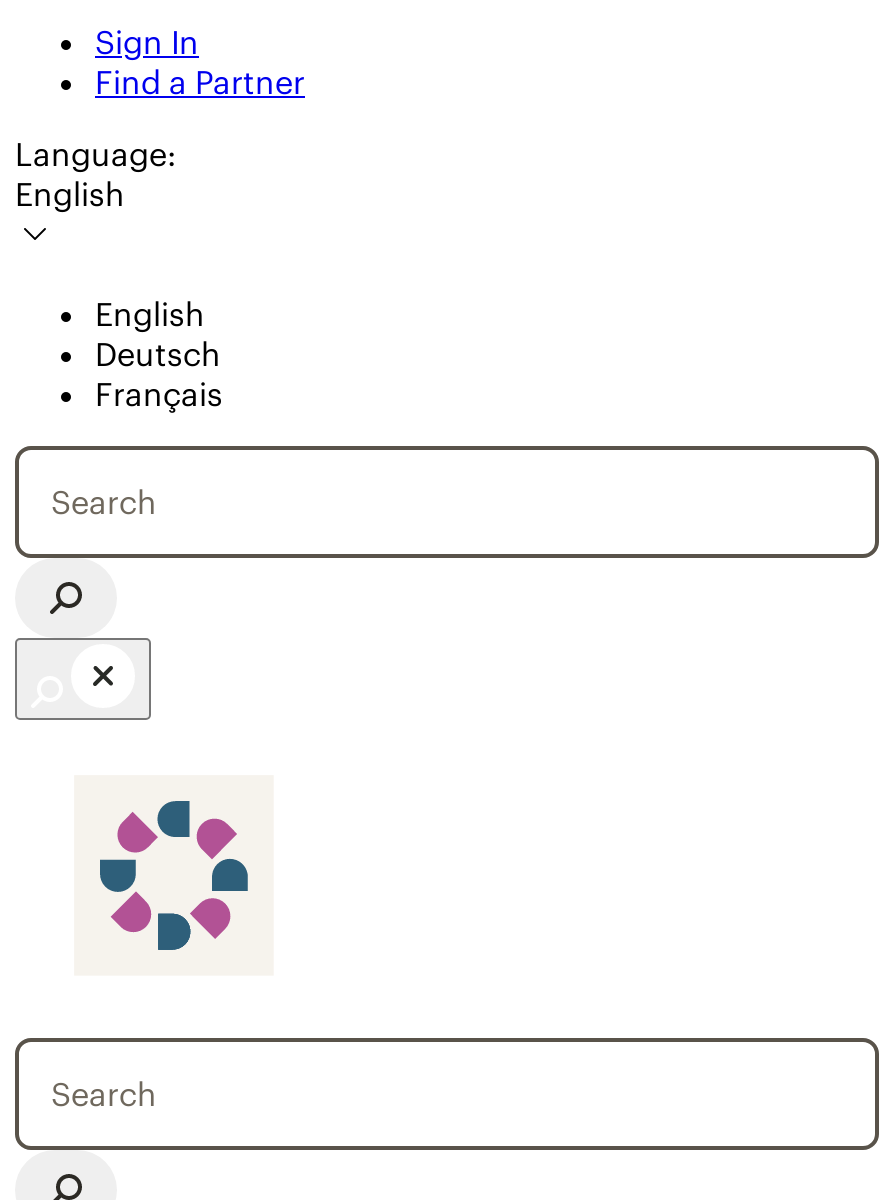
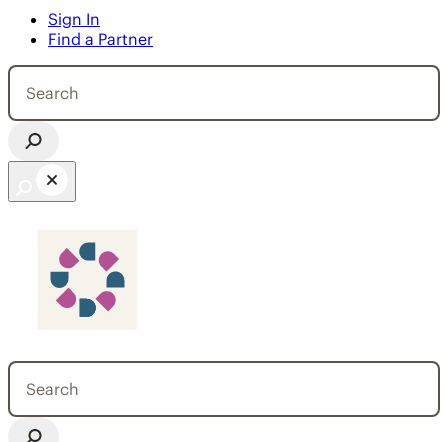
[15,134,223,414] Language: | English | English | Deutsch | Français -> none

